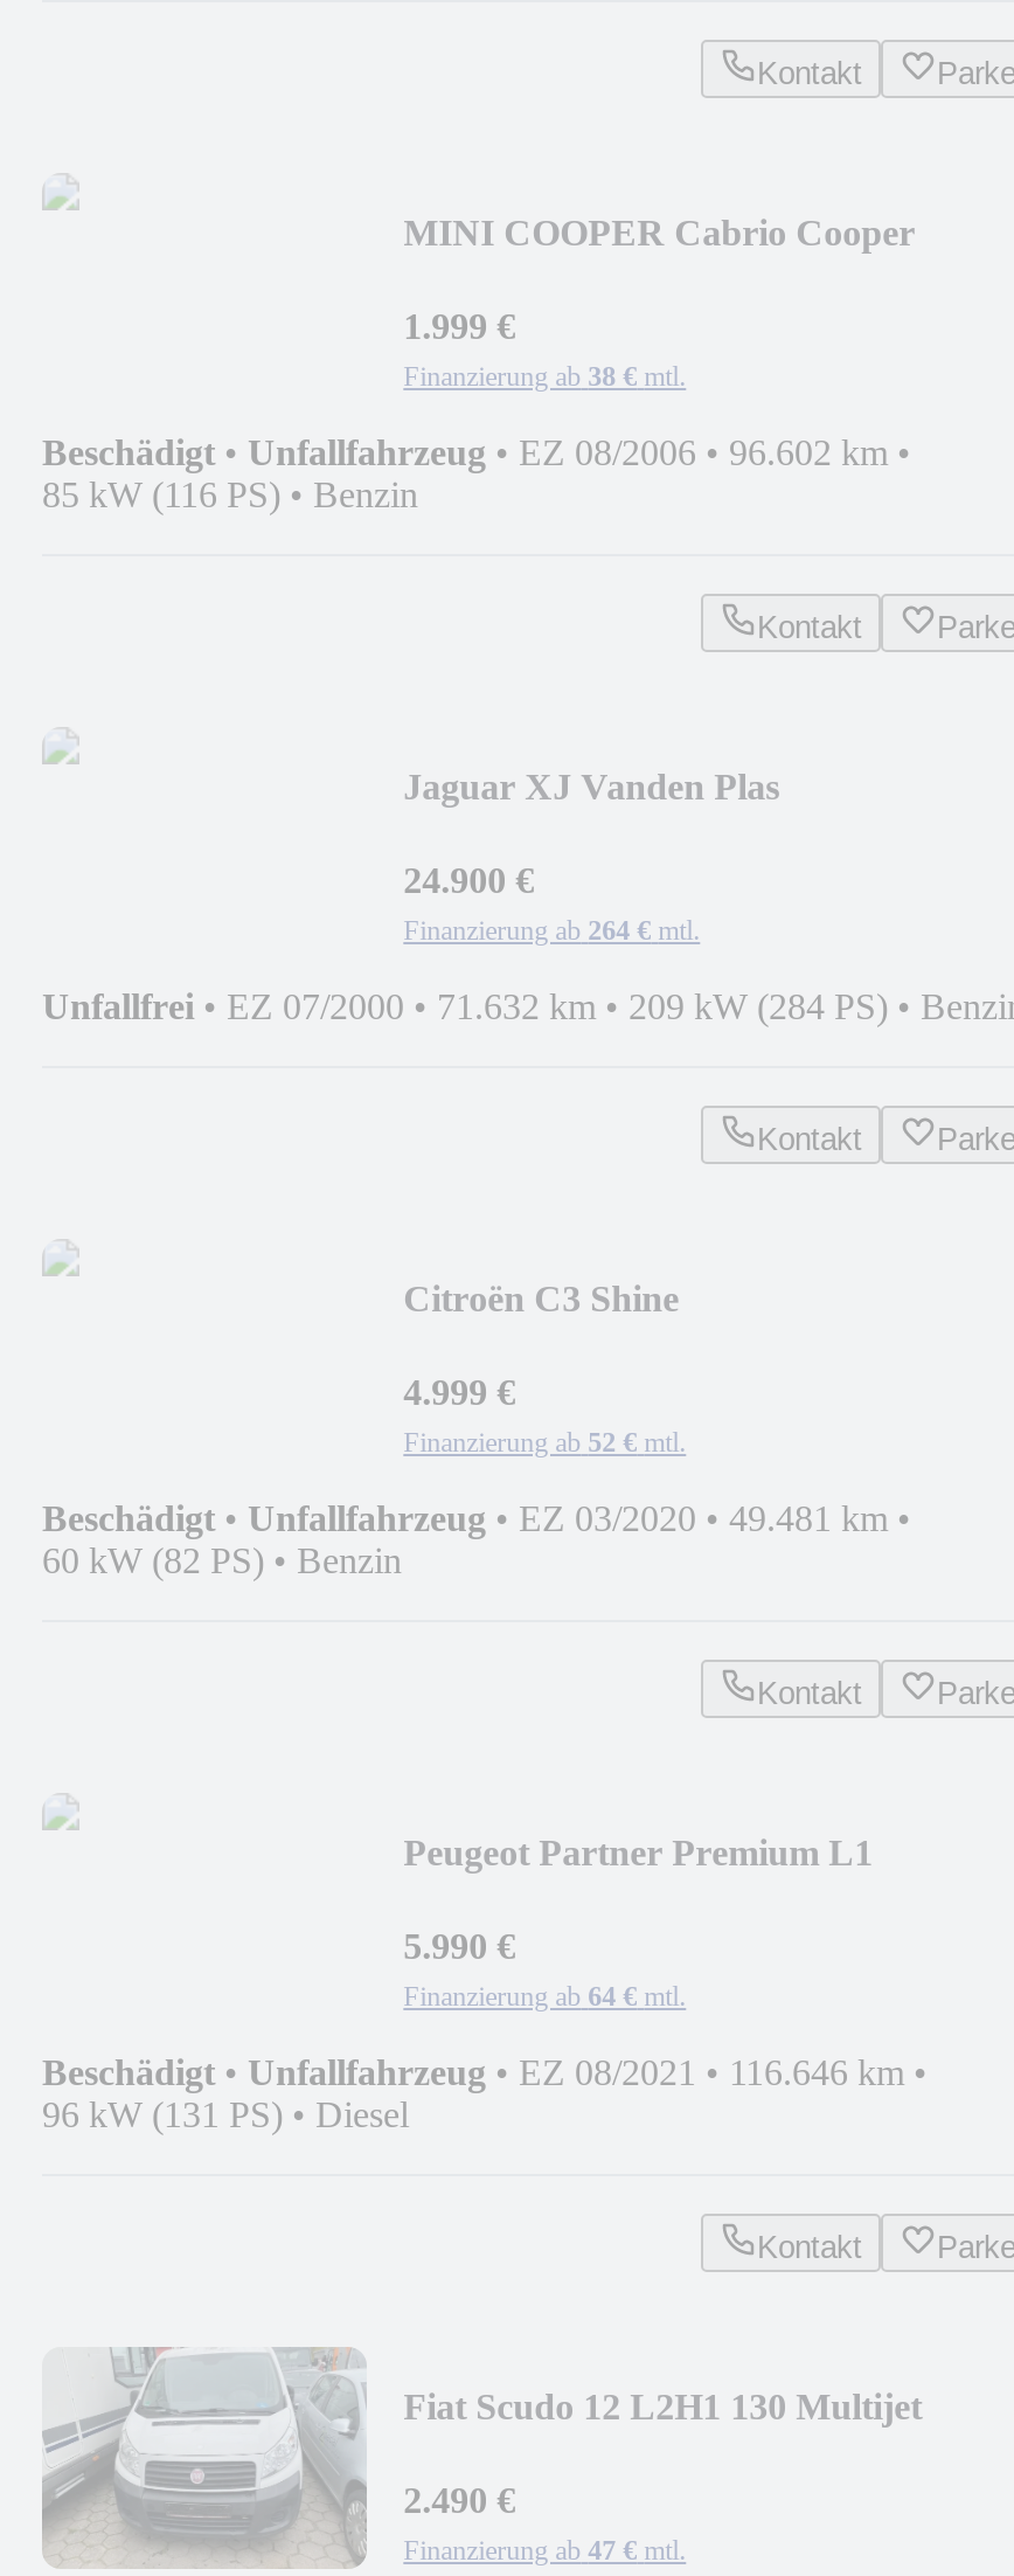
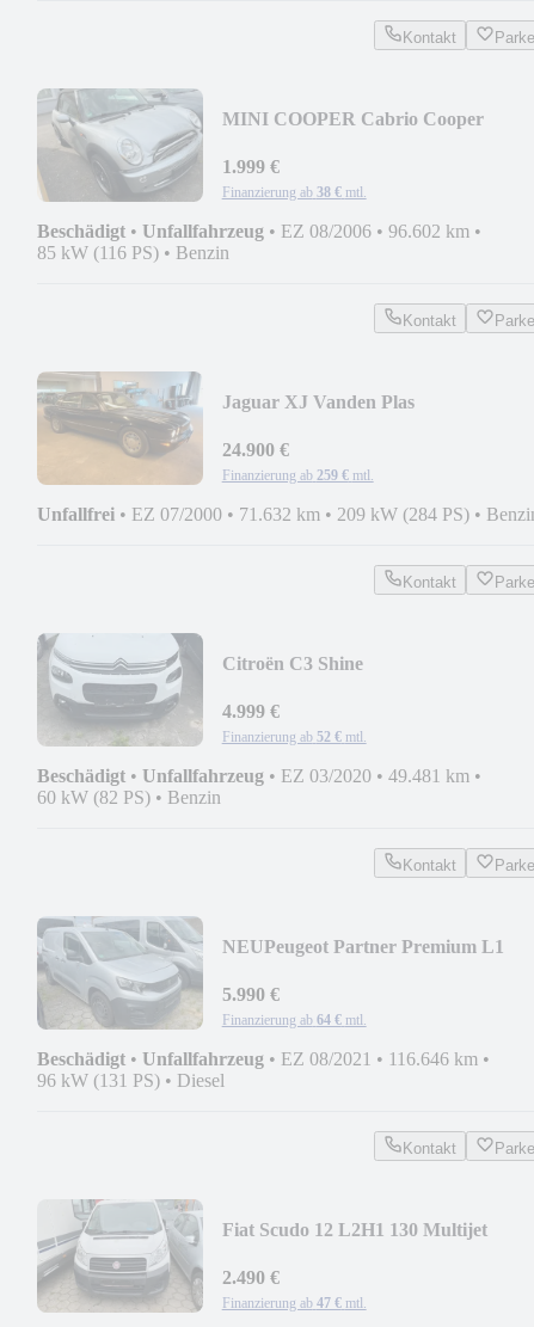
none -> [36,87,204,203] [image]
none -> [36,370,204,486] [image]
[403,913,700,946] Finanzierung ab 264 € mtl. -> [222,467,374,483] Finanzierung ab 259 € mtl.
none -> [36,632,204,748] [image]
none -> [36,915,204,1031] [image]
[403,1832,873,1872] Peugeot Partner Premium L1 -> [222,936,504,956] NEU Peugeot Partner Premium L1

